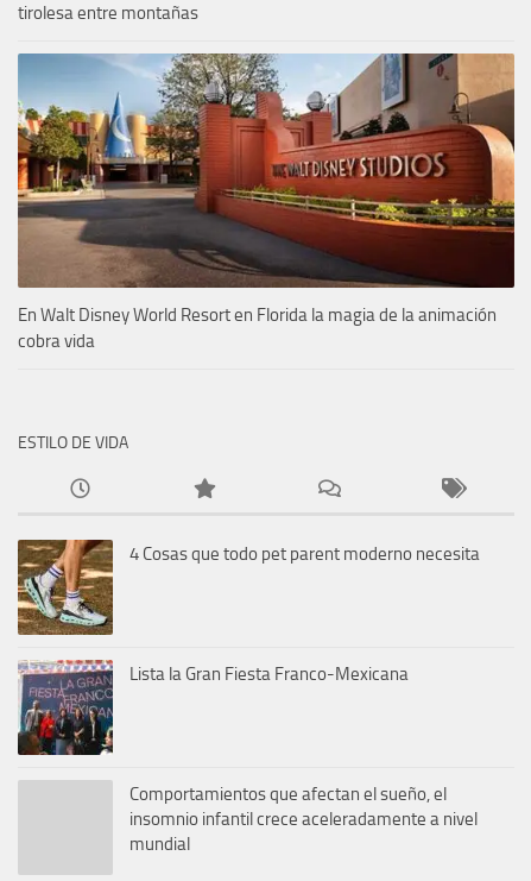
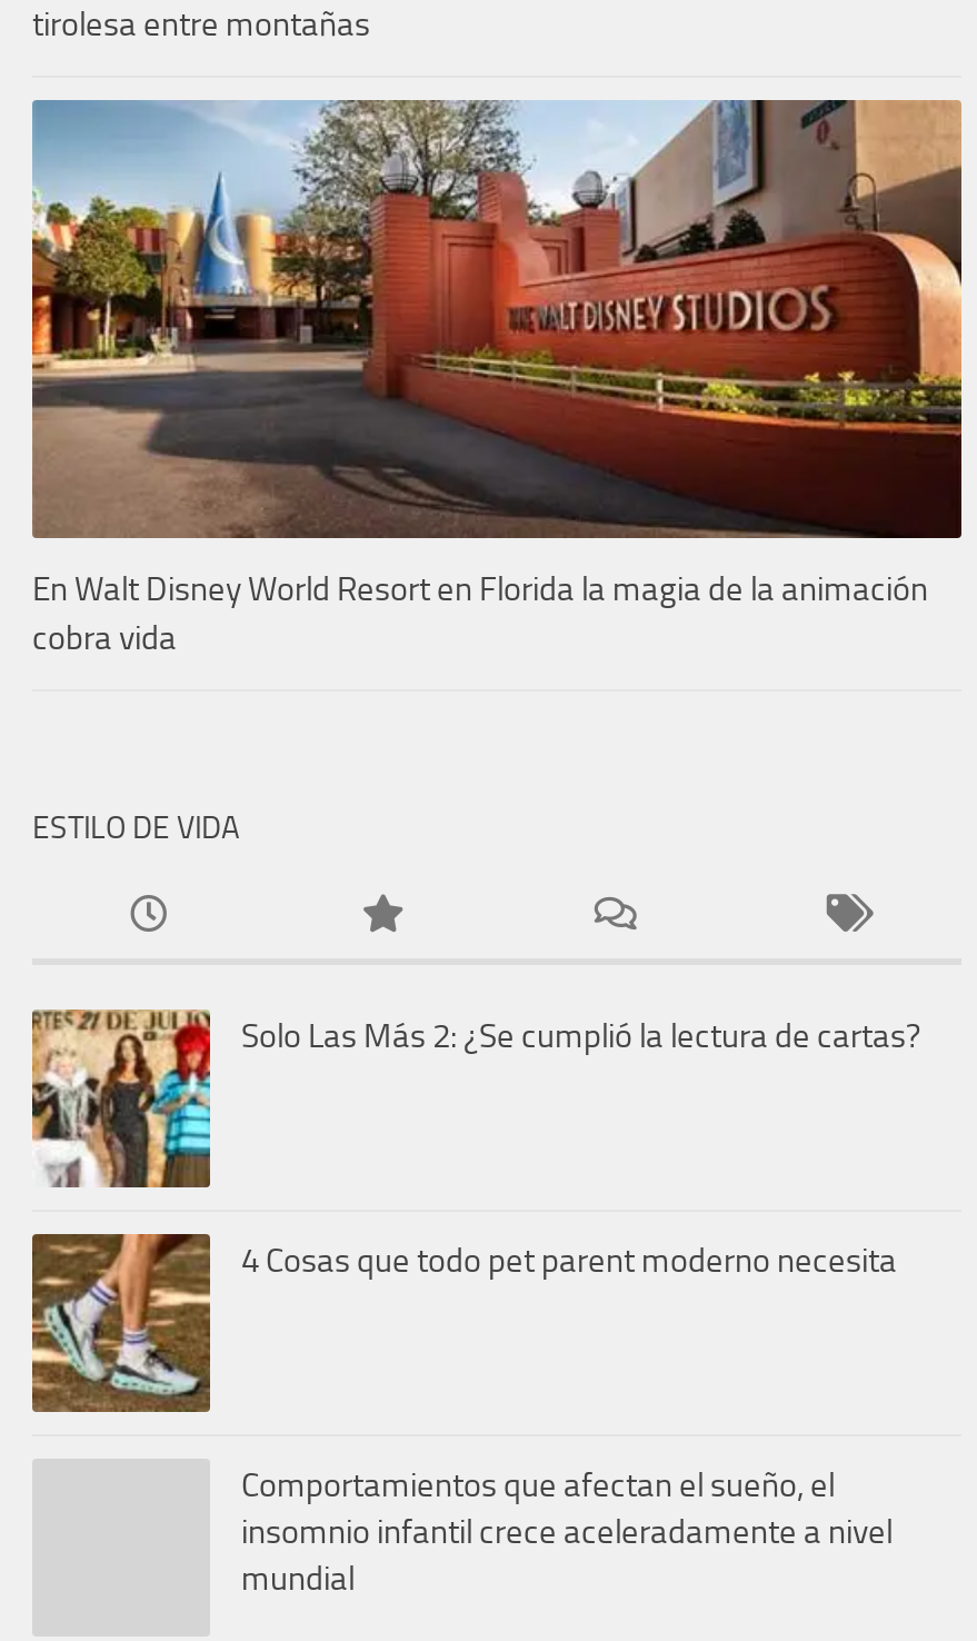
none -> [30,1007,921,1187] [image] | Solo Las Más 2: ¿Se cumplió la lectura de cartas?
moved [15,537,480,637] -> [28,1230,897,1416]: [image] | 4 Cosas que todo pet parent moderno necesita
[17,659,409,756] [image] | Lista la Gran Fiesta Franco-Mexicana -> none

